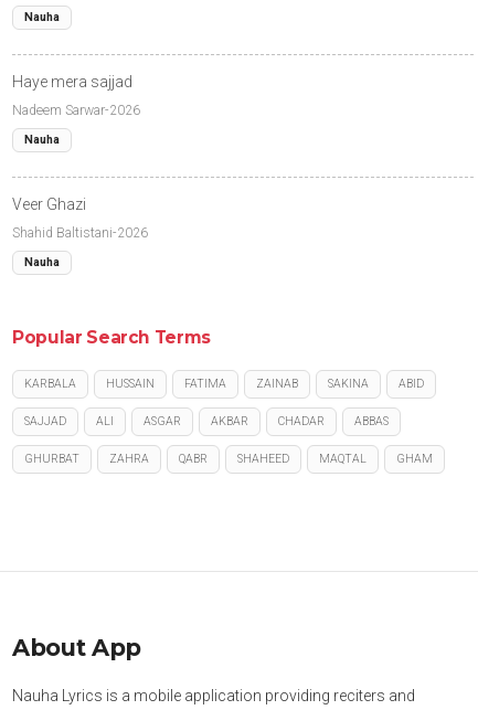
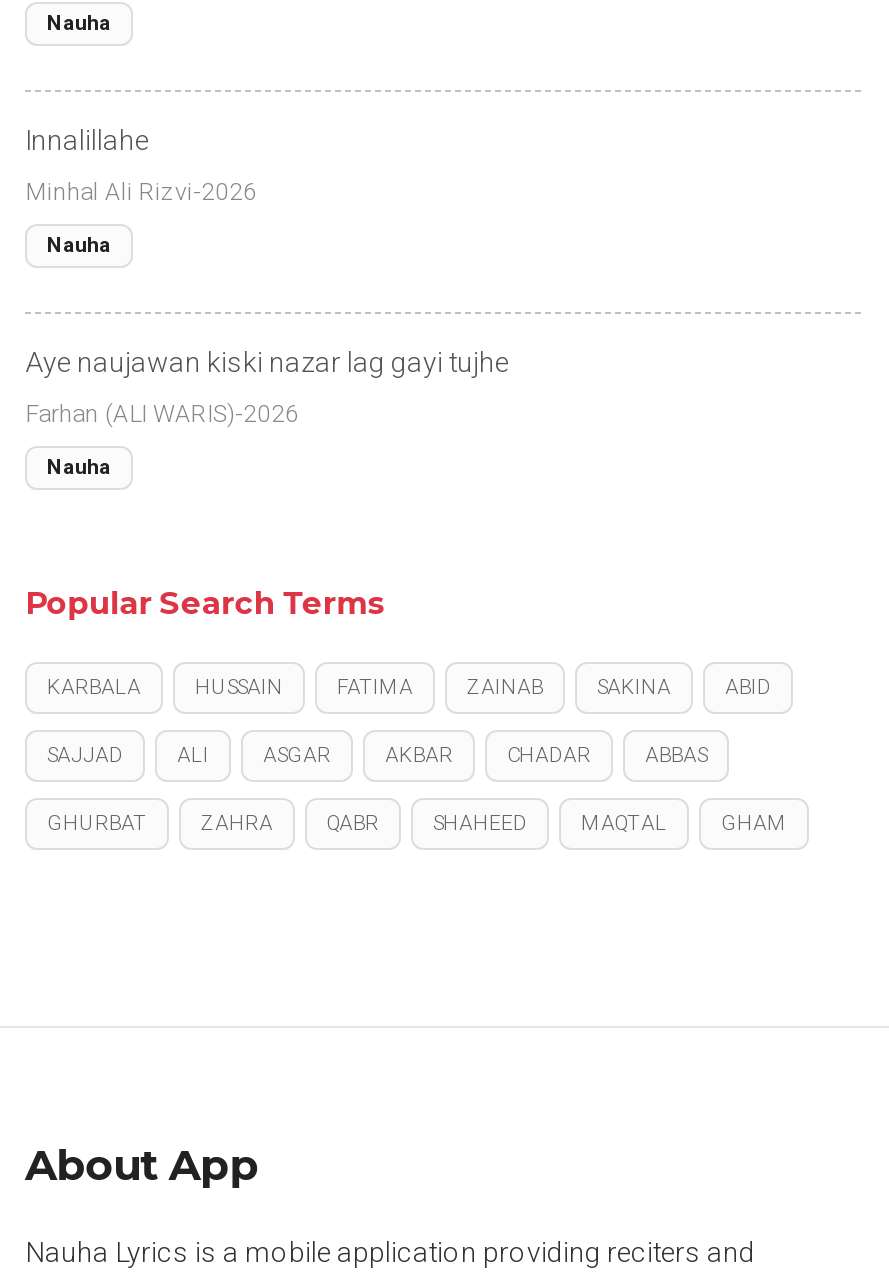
[12,72,132,90] Haye mera sajjad -> [25,123,149,155] Innalillahe
[12,102,140,118] Nadeem Sarwar-2026 -> [25,177,257,205] Minhal Ali Rizvi-2026
[12,195,86,213] Veer Ghazi -> [25,345,509,377] Aye naujawan kiski nazar lag gayi tujhe
[12,225,148,240] Shahid Baltistani-2026 -> [25,399,299,427] Farhan (ALI WARIS)-2026

